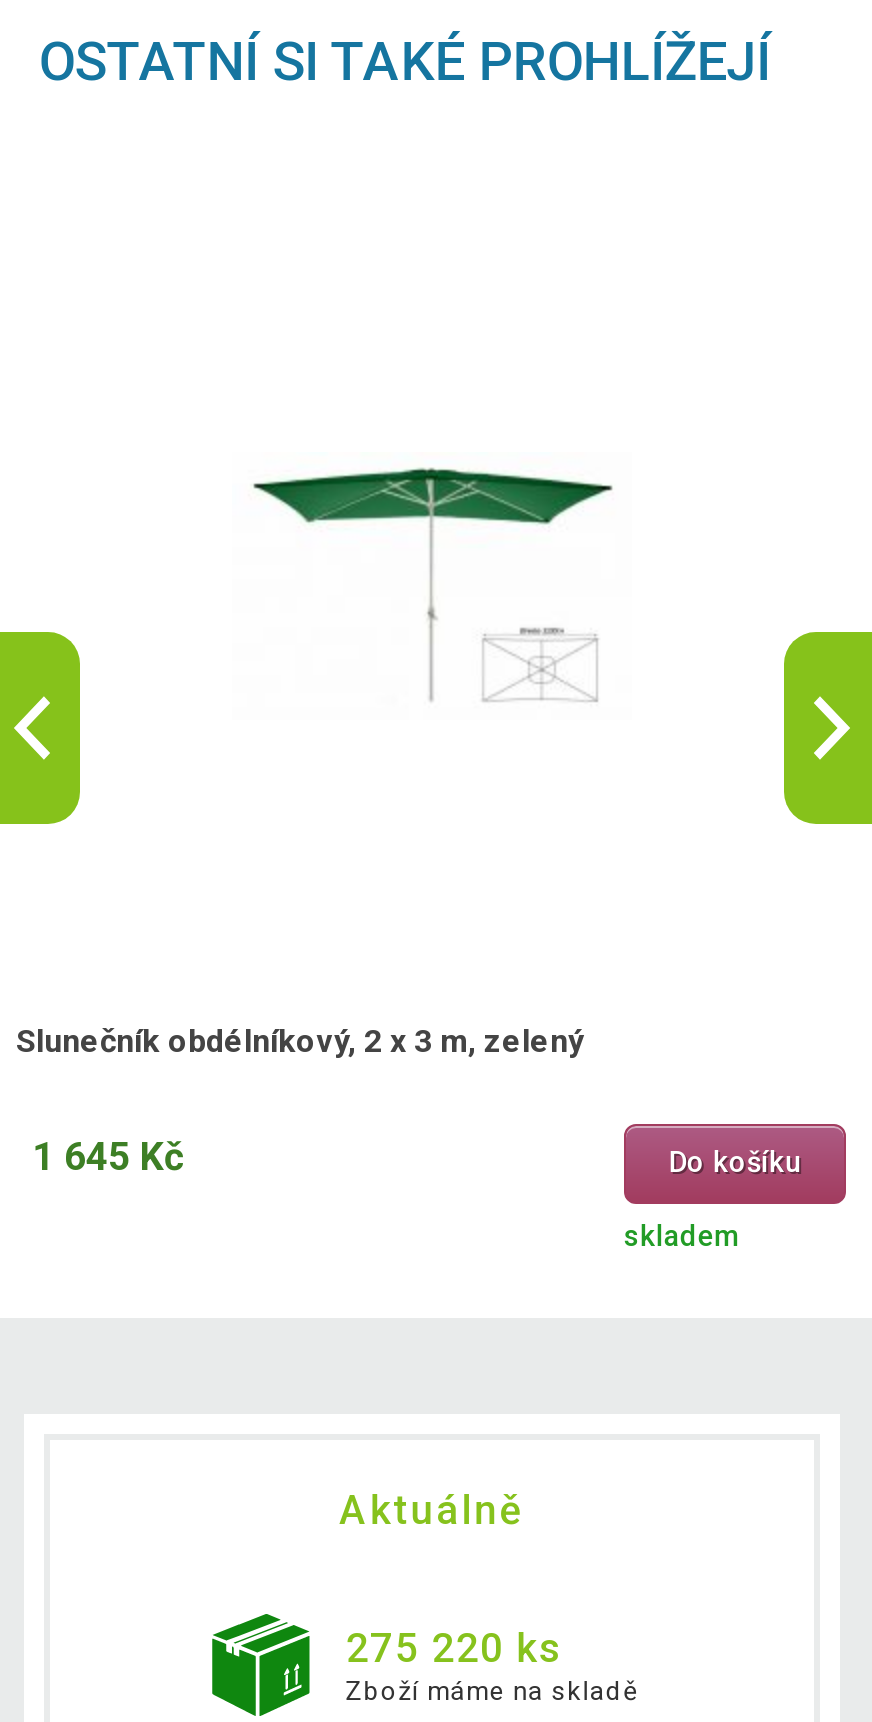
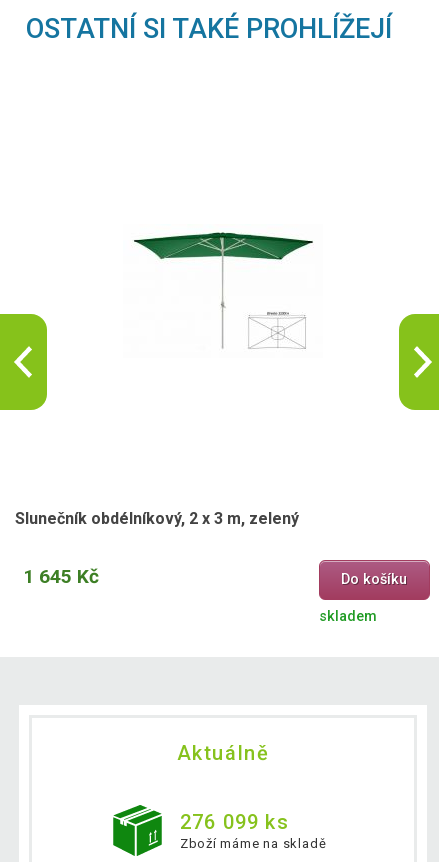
[346,1623,564,1671] 275 220 ks -> [180,810,289,834] 276 099 ks

